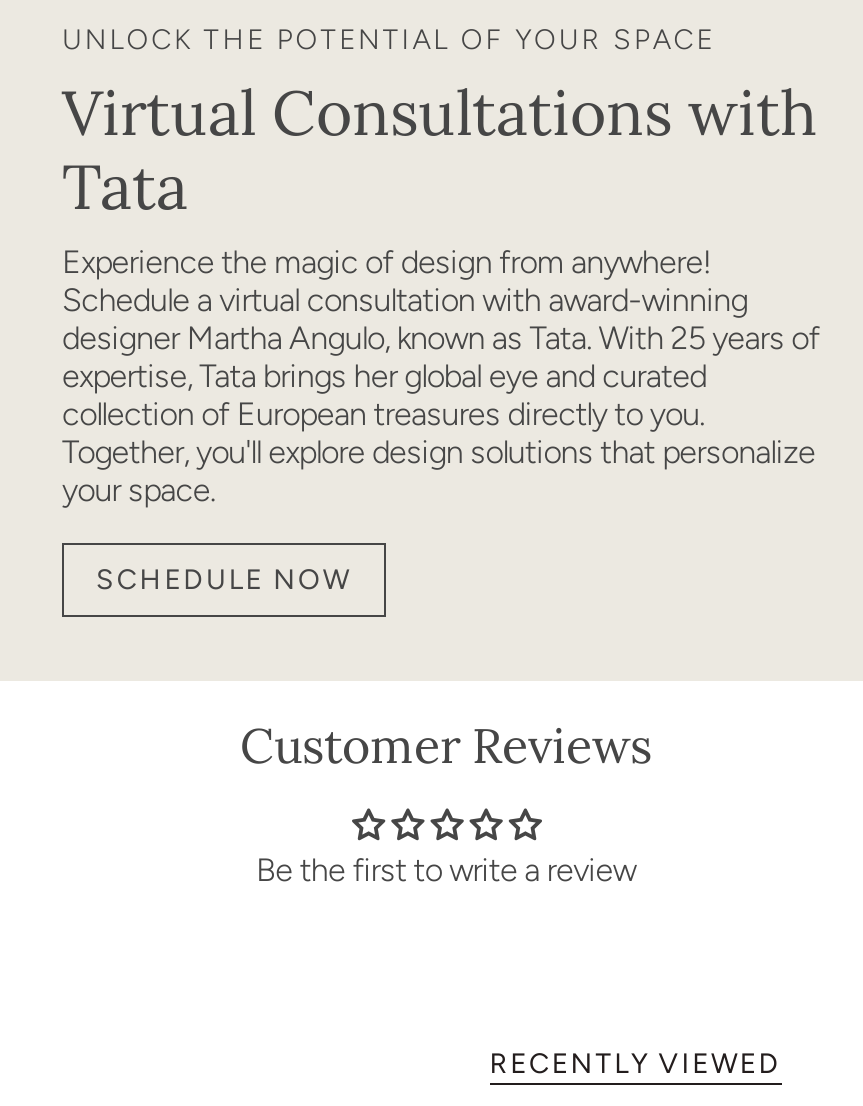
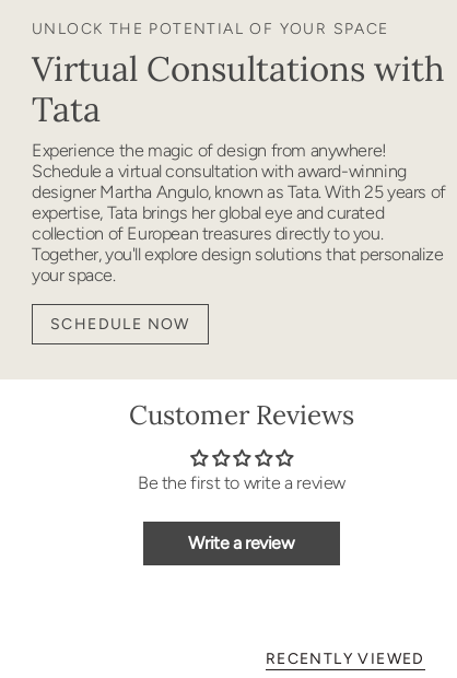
none -> [188,533,295,553] Write a review

